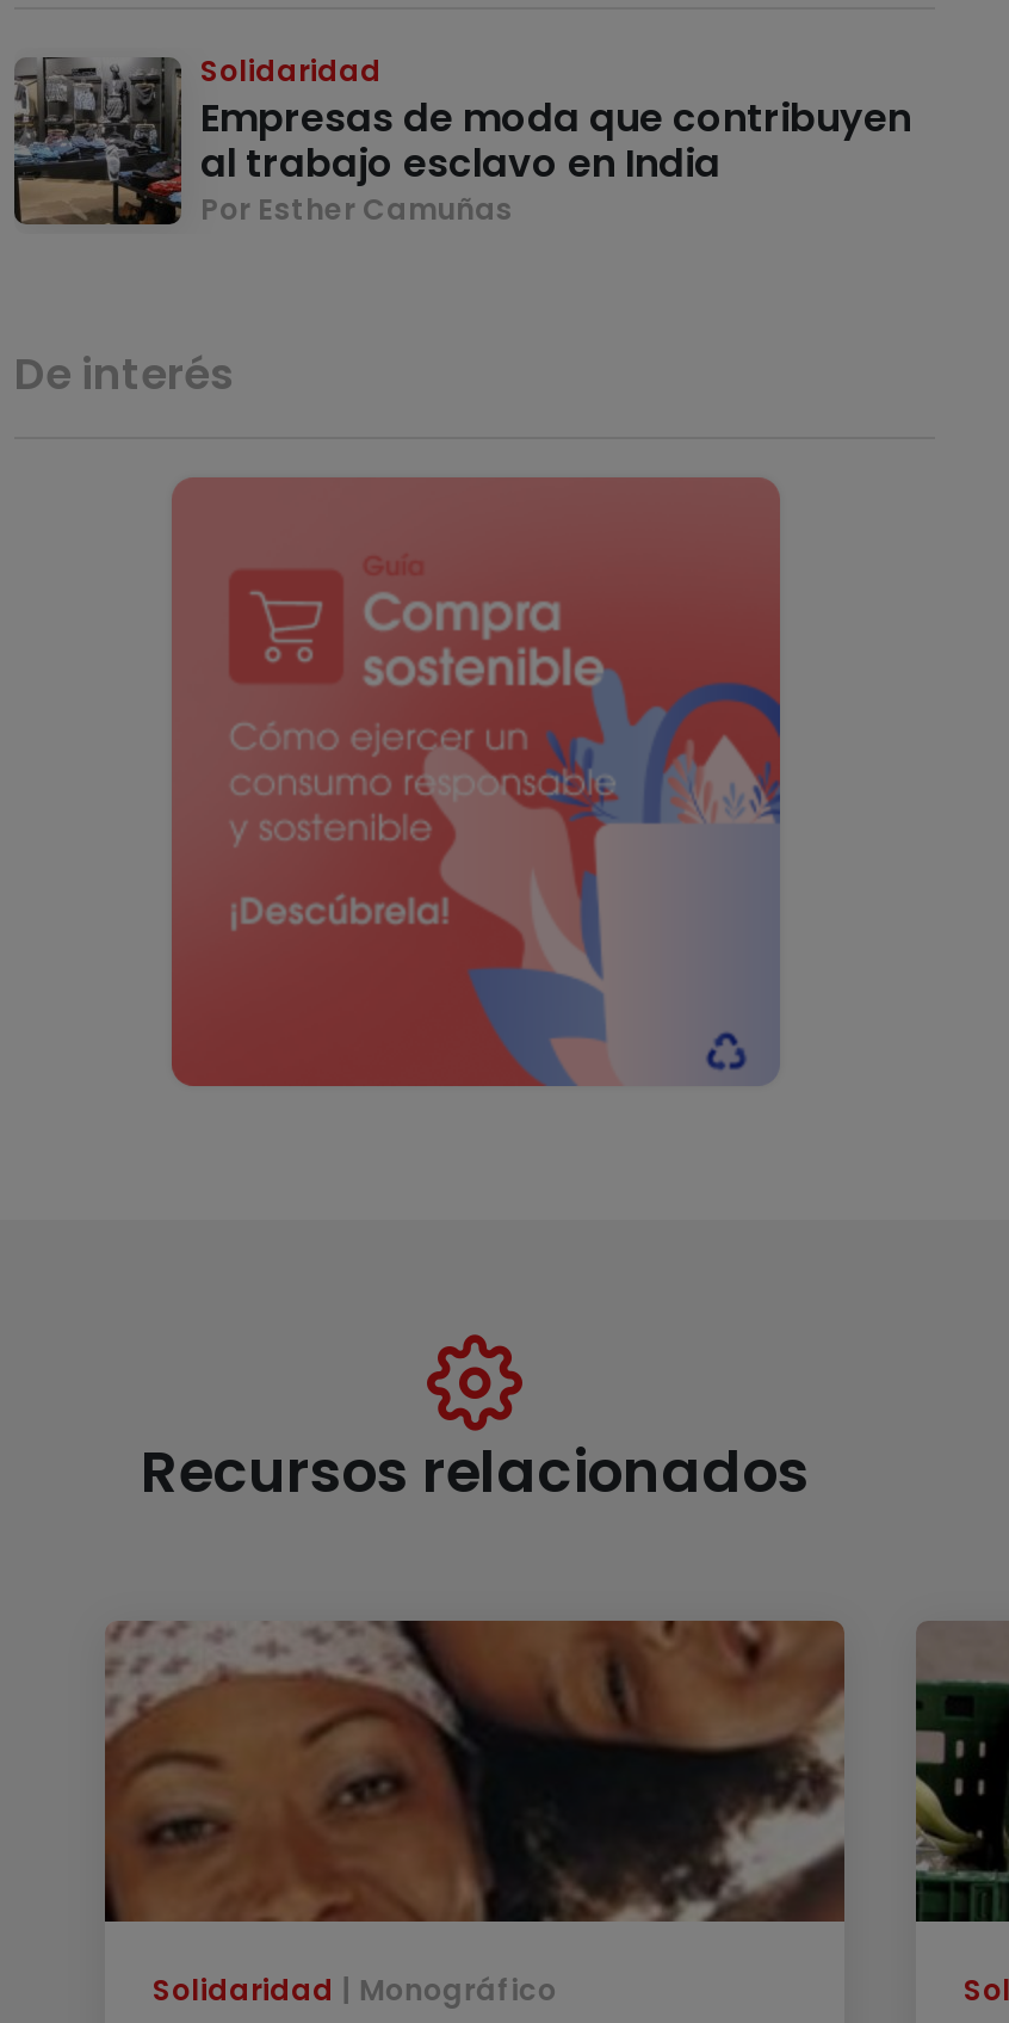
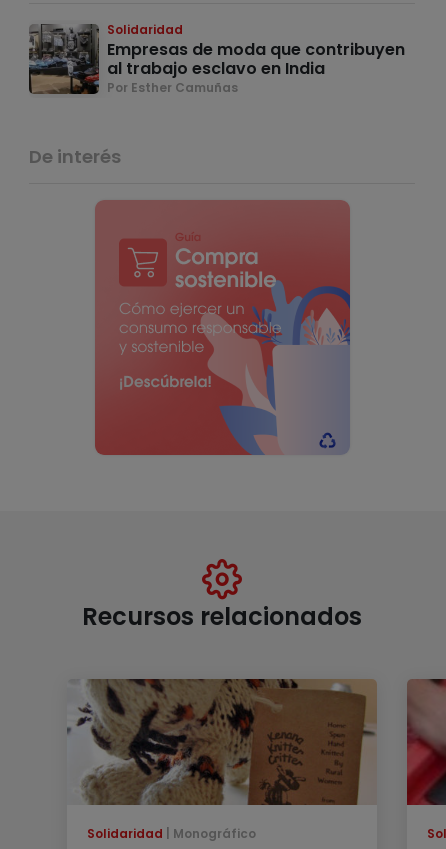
[103,1618,847,1924] [image] -> [67,678,377,806] [image]
[914,1623,1002,1924] [image] -> [406,678,443,806] [image]

